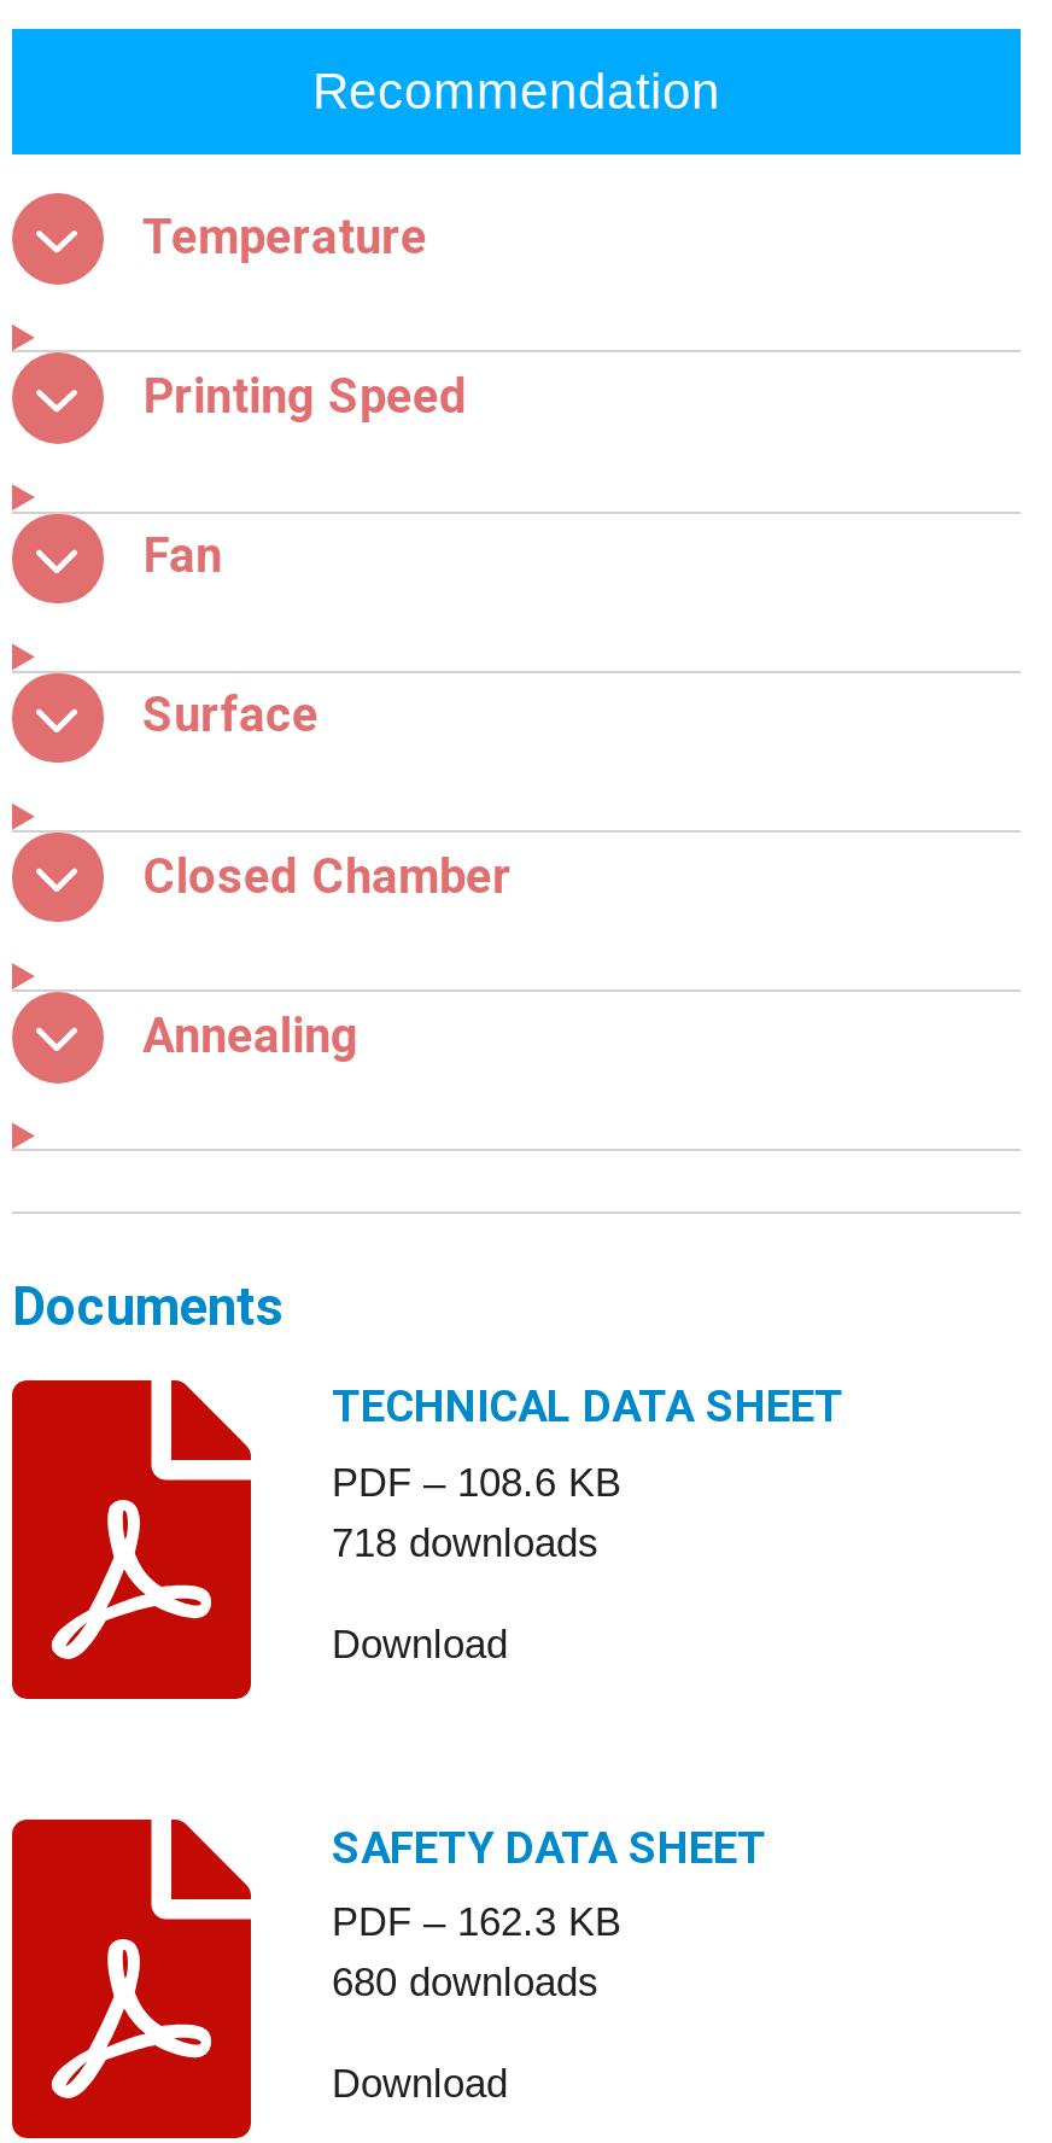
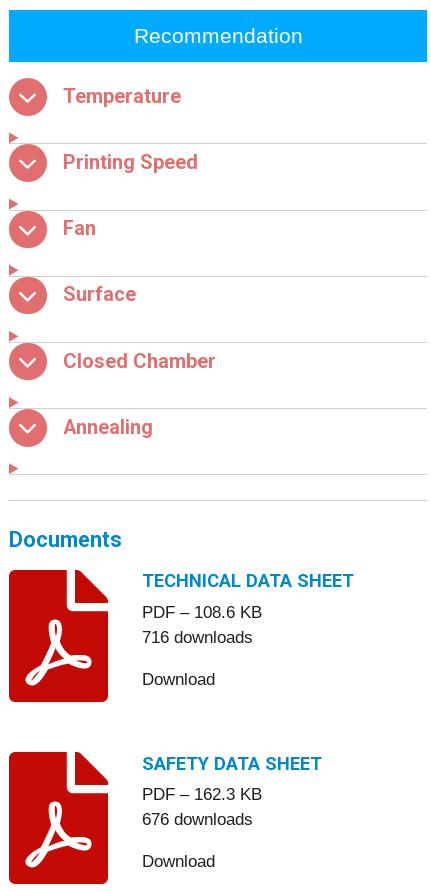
[332,1519,600,1565] 718 downloads -> [141,628,252,647] 716 downloads
[332,1959,600,2005] 680 downloads -> [141,810,252,829] 676 downloads

